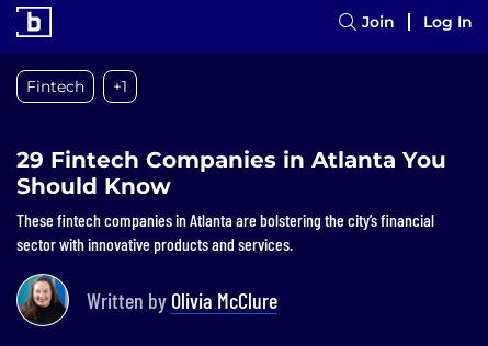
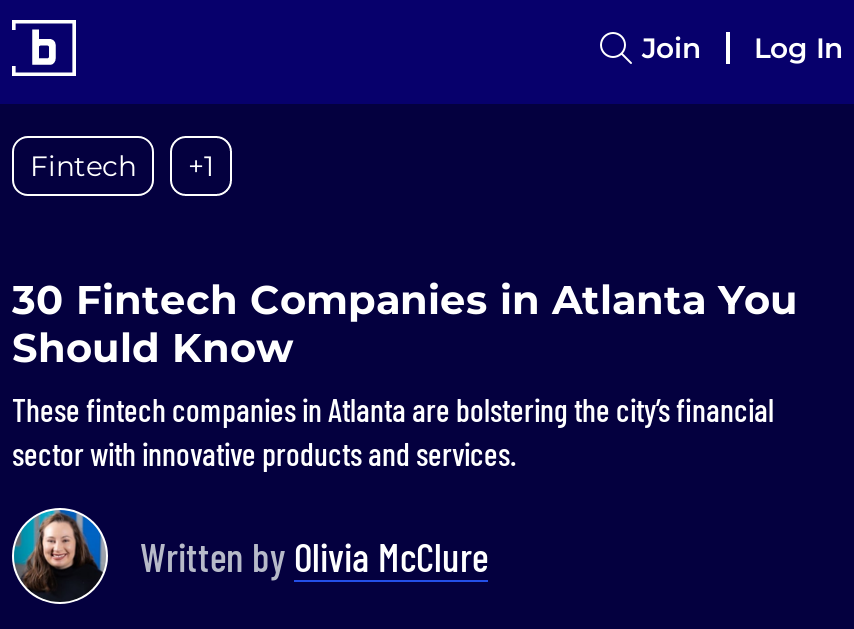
[16,147,446,173] 29 Fintech Companies in Atlanta You -> [12,276,798,324] 30 Fintech Companies in Atlanta You

